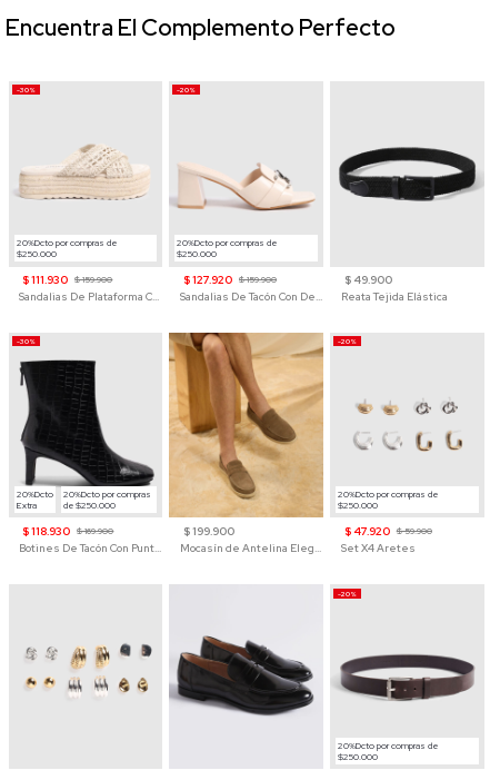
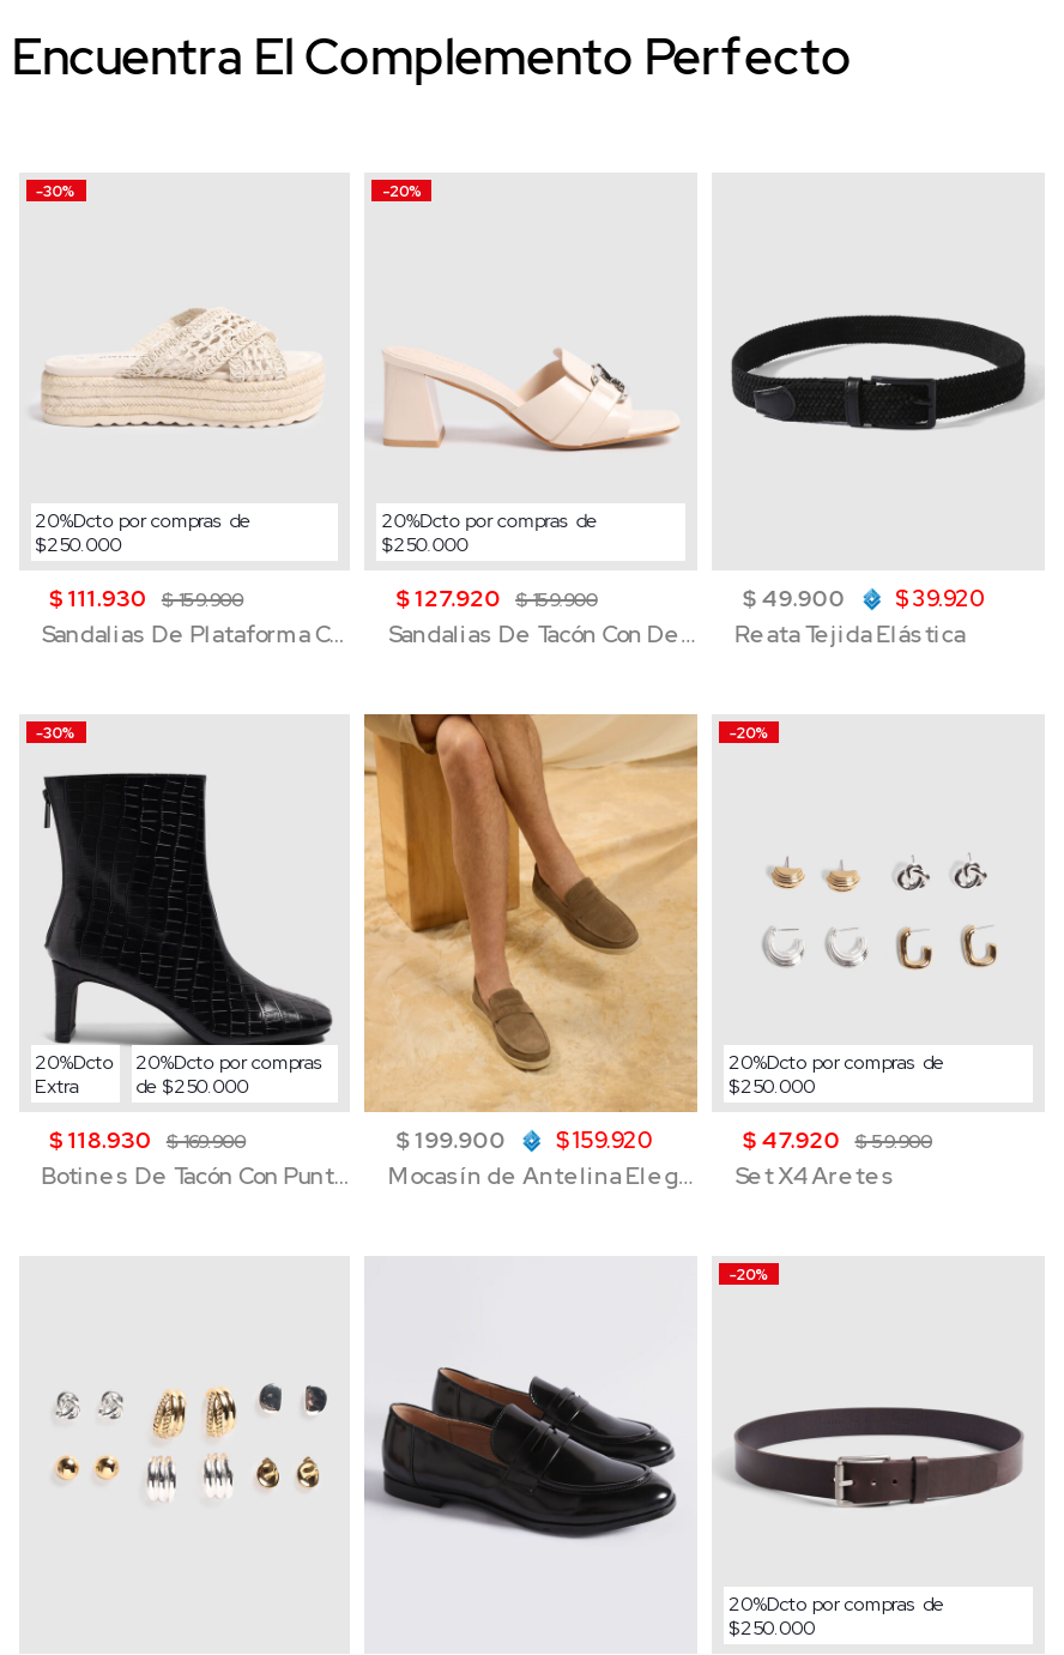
none -> [895,583,984,614] $ 39.920
none -> [556,1125,652,1156] $ 159.920

